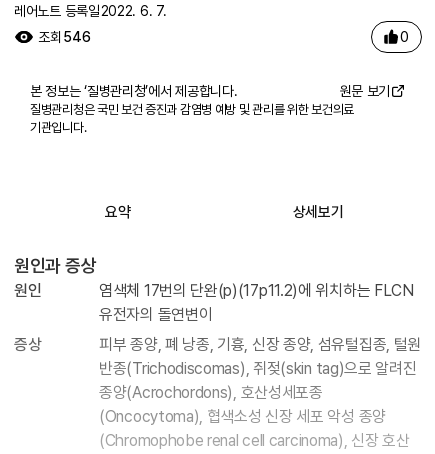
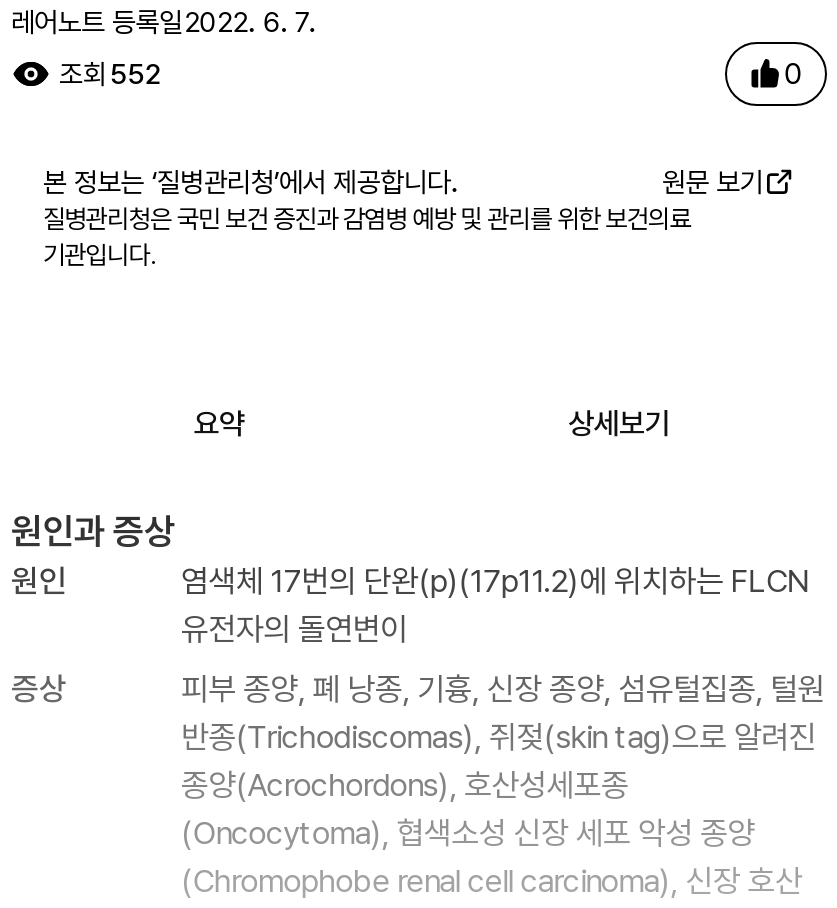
[38,29,90,45] 조회 546 -> [59,58,160,90] 조회 552

